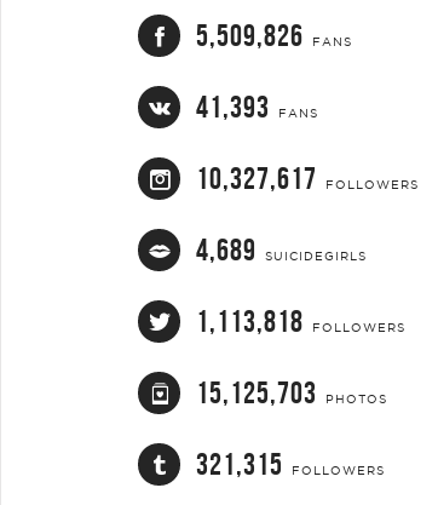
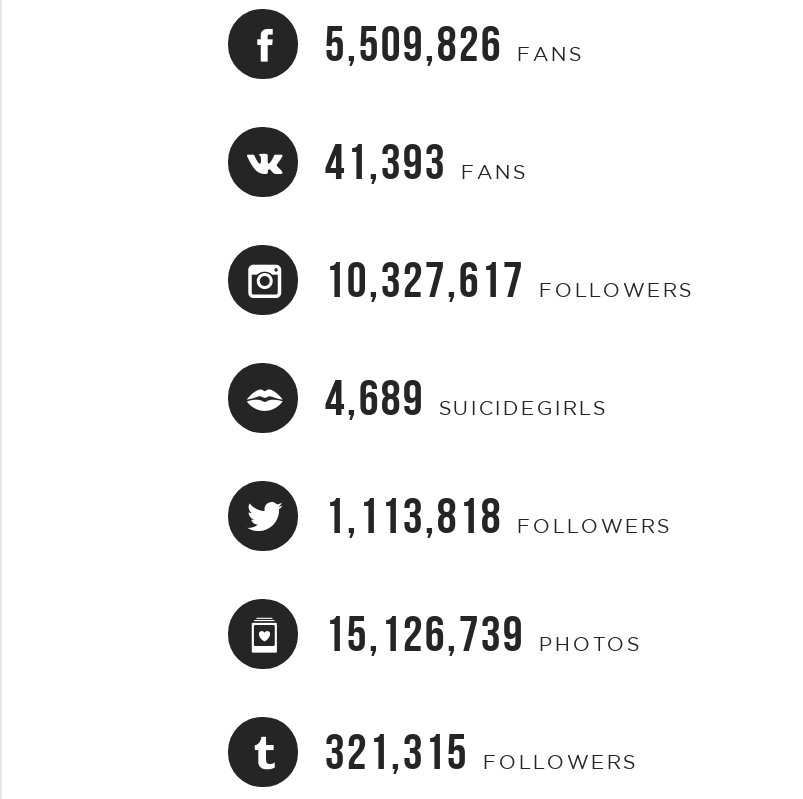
[196,376,388,409] 15,125,703 PHOTOS -> [325,607,641,661] 15,126,739 PHOTOS

